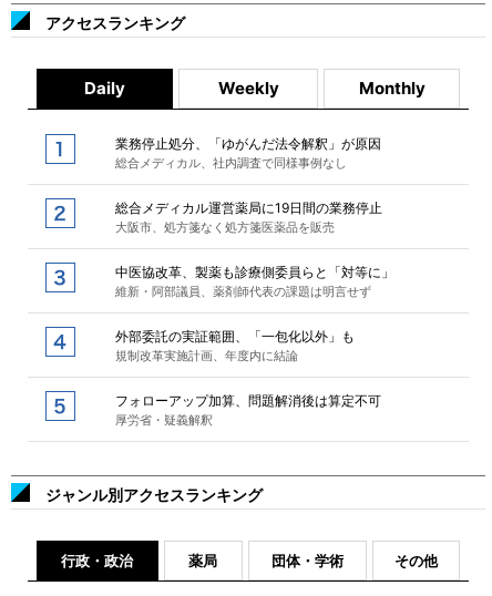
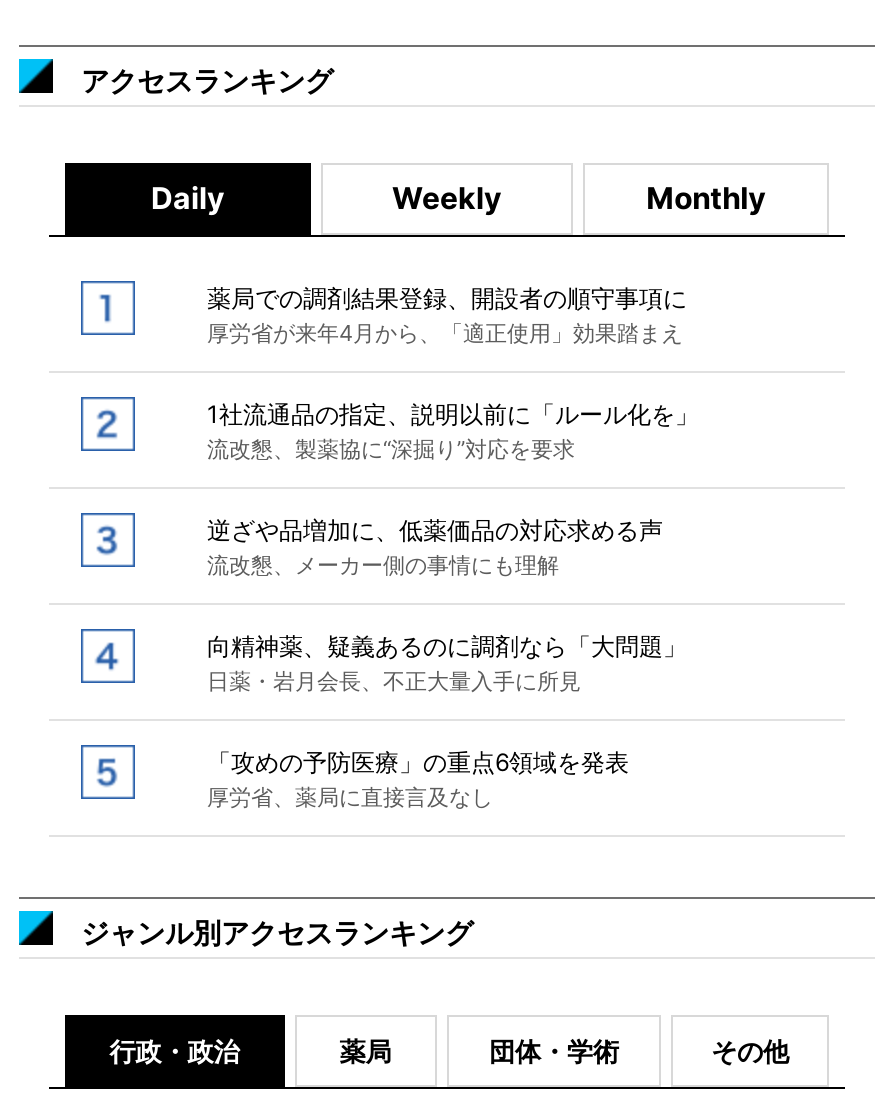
[115,135,381,171] 業務停止処分、「ゆがんだ法令解釈」が原因 | 総合メディカル、社内調査で同様事例なし -> [207,283,687,347] 薬局での調剤結果登録、開設者の順守事項に | 厚労省が来年4月から、「適正使用」効果踏まえ
[115,199,382,235] 総合メディカル運営薬局に19日間の業務停止 | 大阪市、処方箋なく処方箋医薬品を販売 -> [207,399,699,463] 1社流通品の指定、説明以前に「ルール化を」 | 流改懇、製薬協に“深掘り”対応を要求
[115,264,394,299] 中医協改革、製薬も診療側委員らと「対等に」 | 維新・阿部議員、薬剤師代表の課題は明言せず -> [207,515,663,579] 逆ざや品増加に、低薬価品の対応求める声 | 流改懇、メーカー側の事情にも理解
[115,328,355,363] 外部委託の実証範囲、「一包化以外」も | 規制改革実施計画、年度内に結論 -> [207,631,687,695] 向精神薬、疑義あるのに調剤なら「大問題」 | 日薬・岩月会長、不正大量入手に所見
[115,392,381,428] フォローアップ加算、問題解消後は算定不可 | 厚労省・疑義解釈 -> [207,747,629,811] 「攻めの予防医療」の重点6領域を発表 | 厚労省、薬局に直接言及なし

